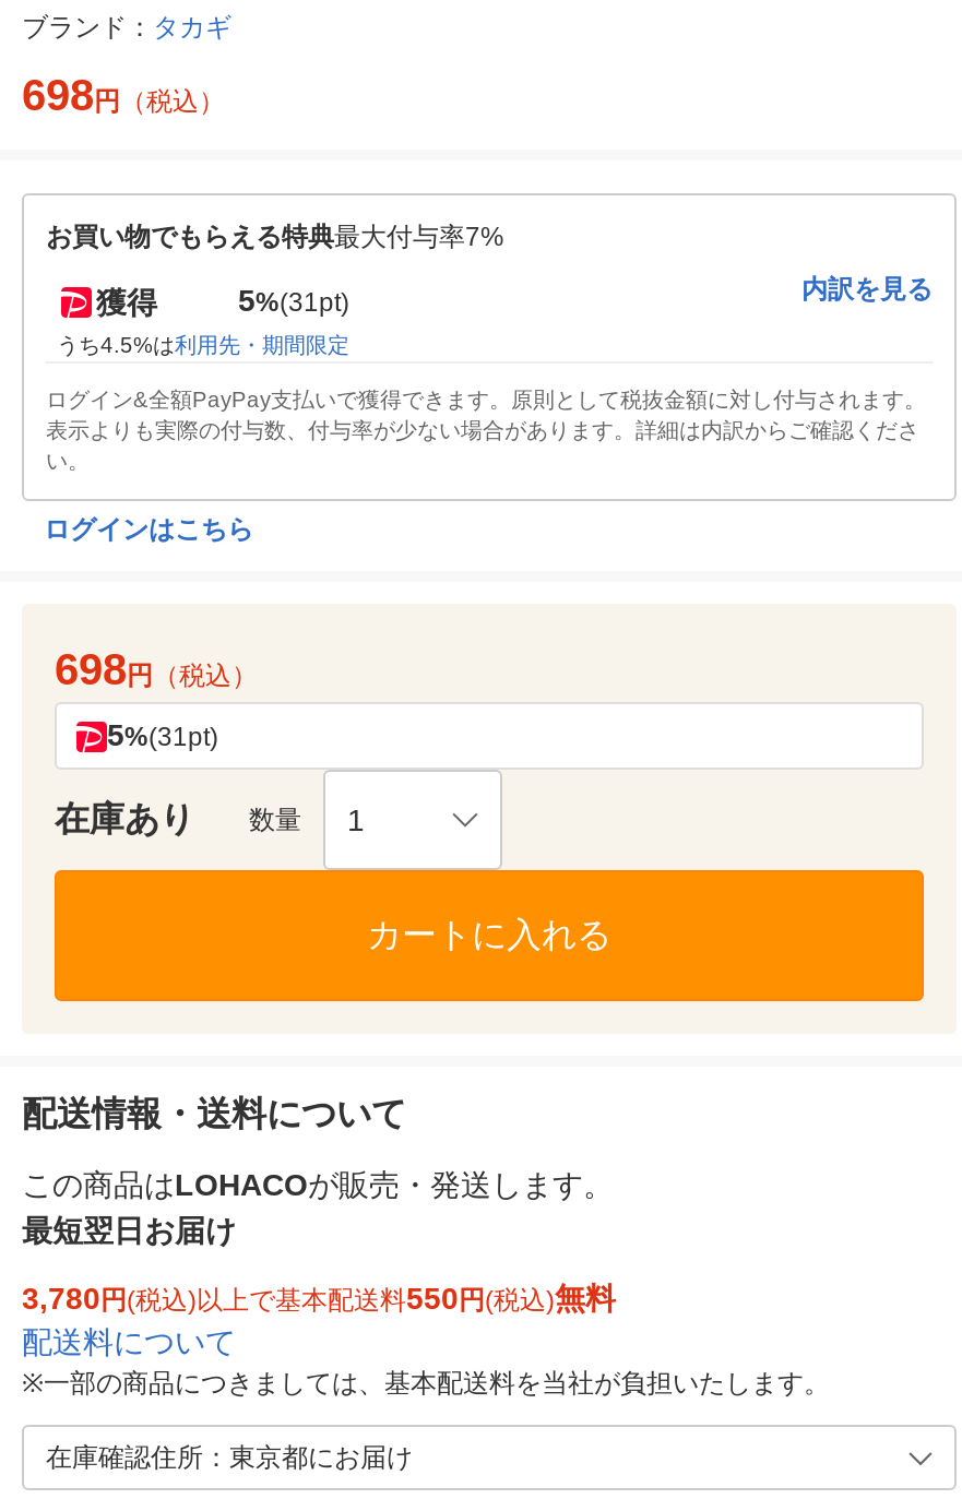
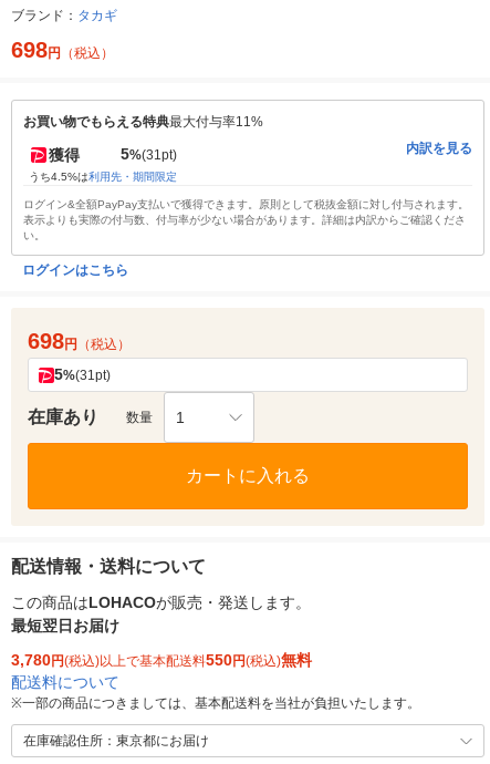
[46,222,504,253] お買い物でもらえる特典最大付与率7% -> [23,114,263,130] お買い物でもらえる特典最大付与率11%

